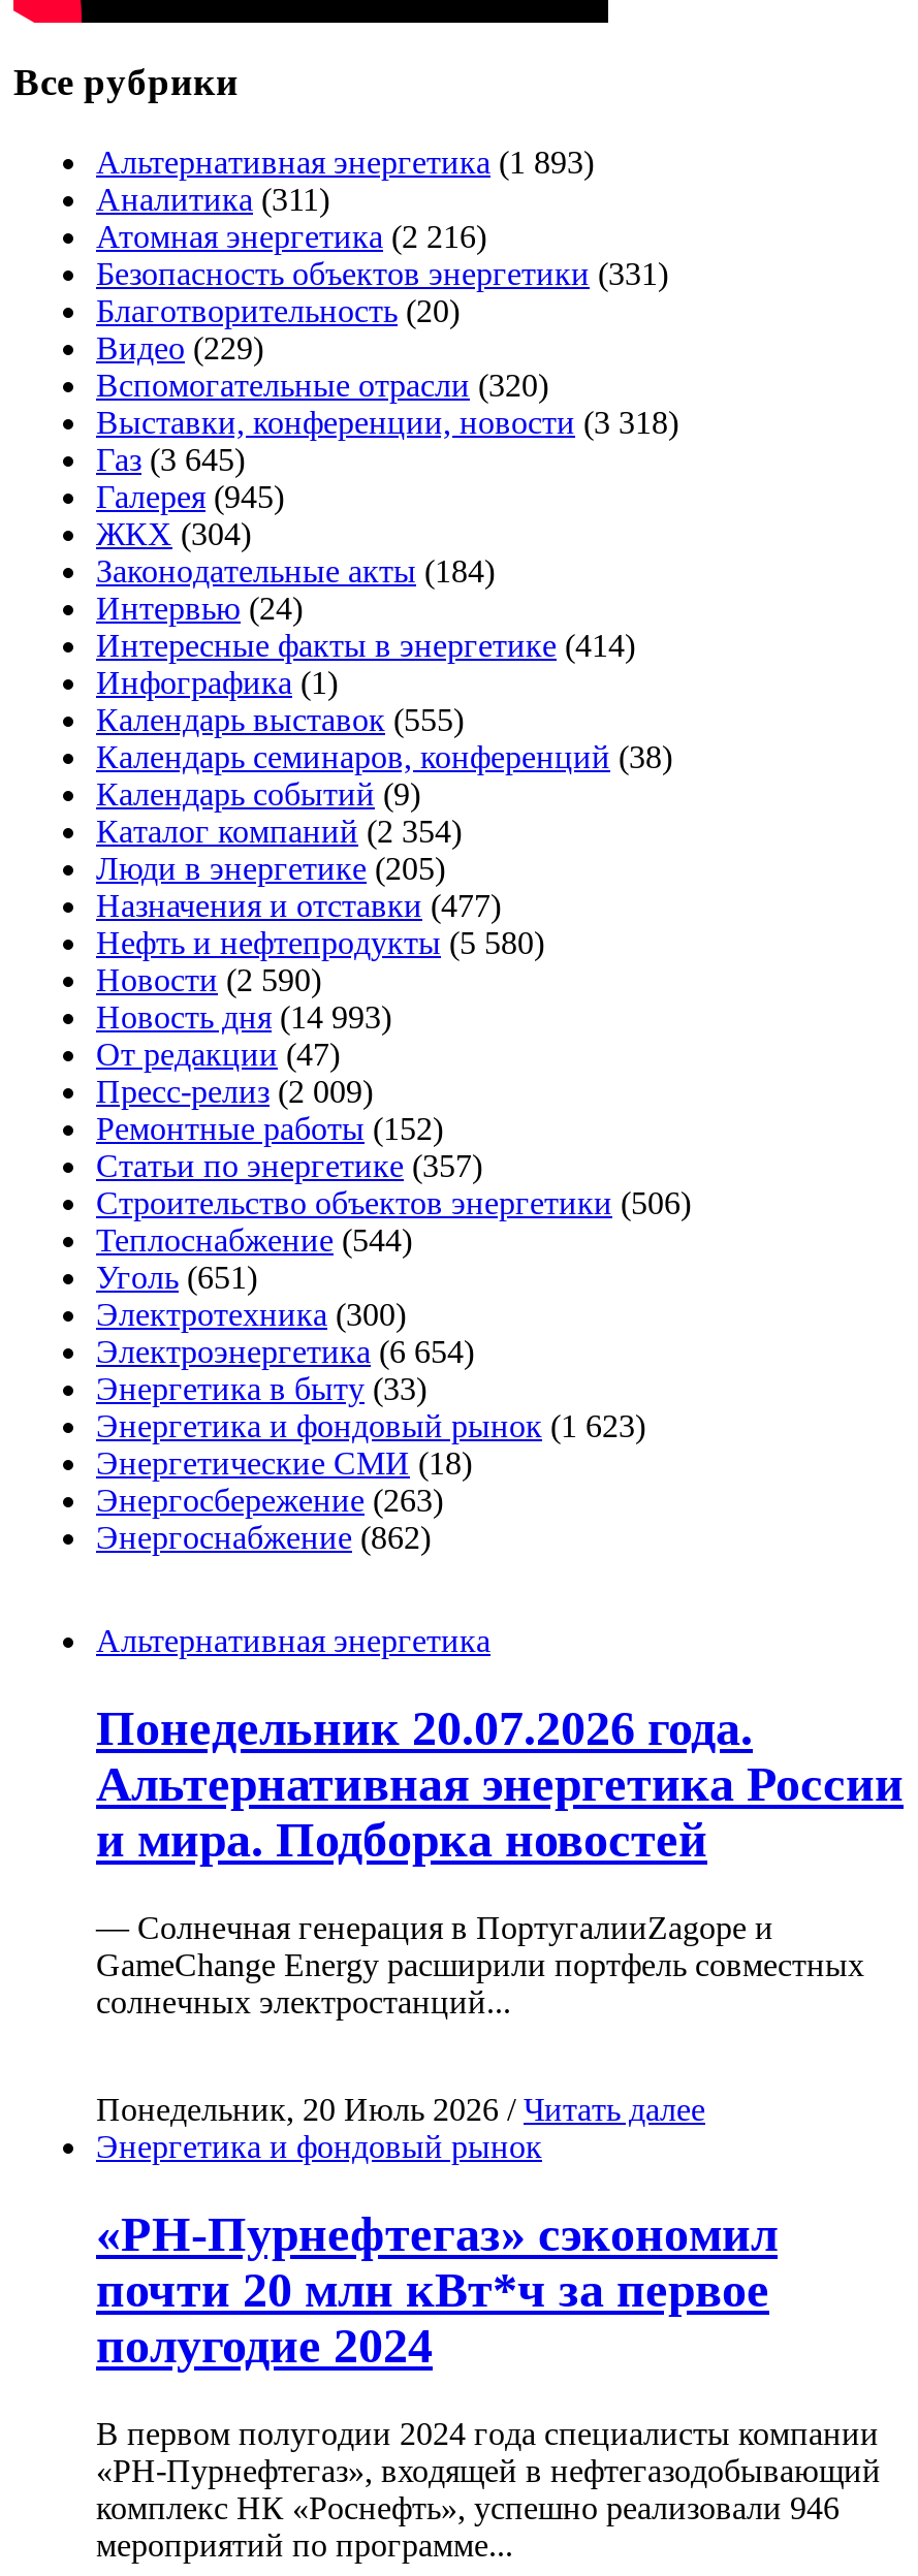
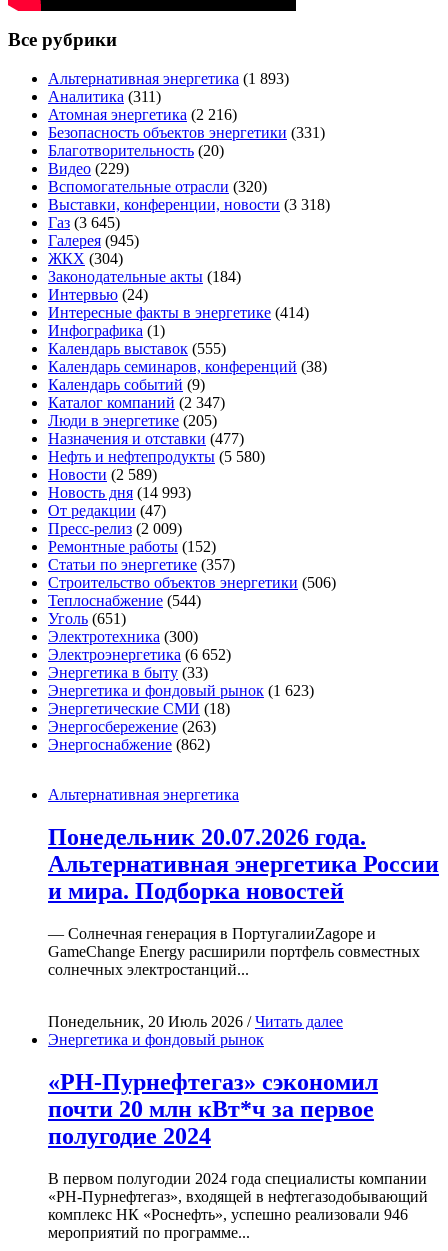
[96,814,462,849] Каталог компаний (2 354) -> [48,394,225,411] Каталог компаний (2 347)
[96,963,321,998] Новости (2 590) -> [48,466,157,483] Новости (2 589)
[96,1334,474,1369] Электроэнергетика (6 654) -> [48,646,231,663] Электроэнергетика (6 652)

